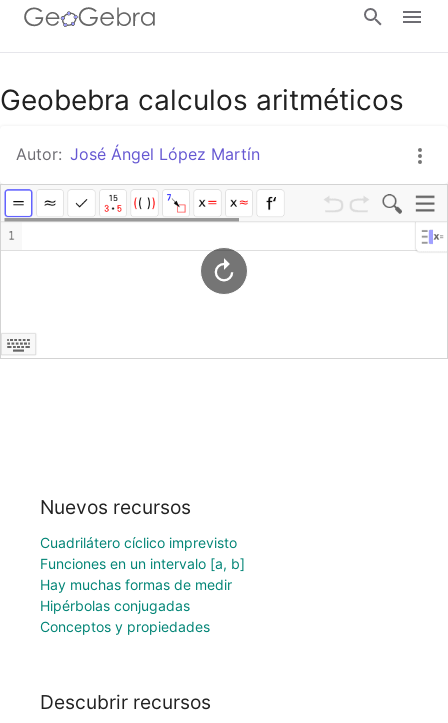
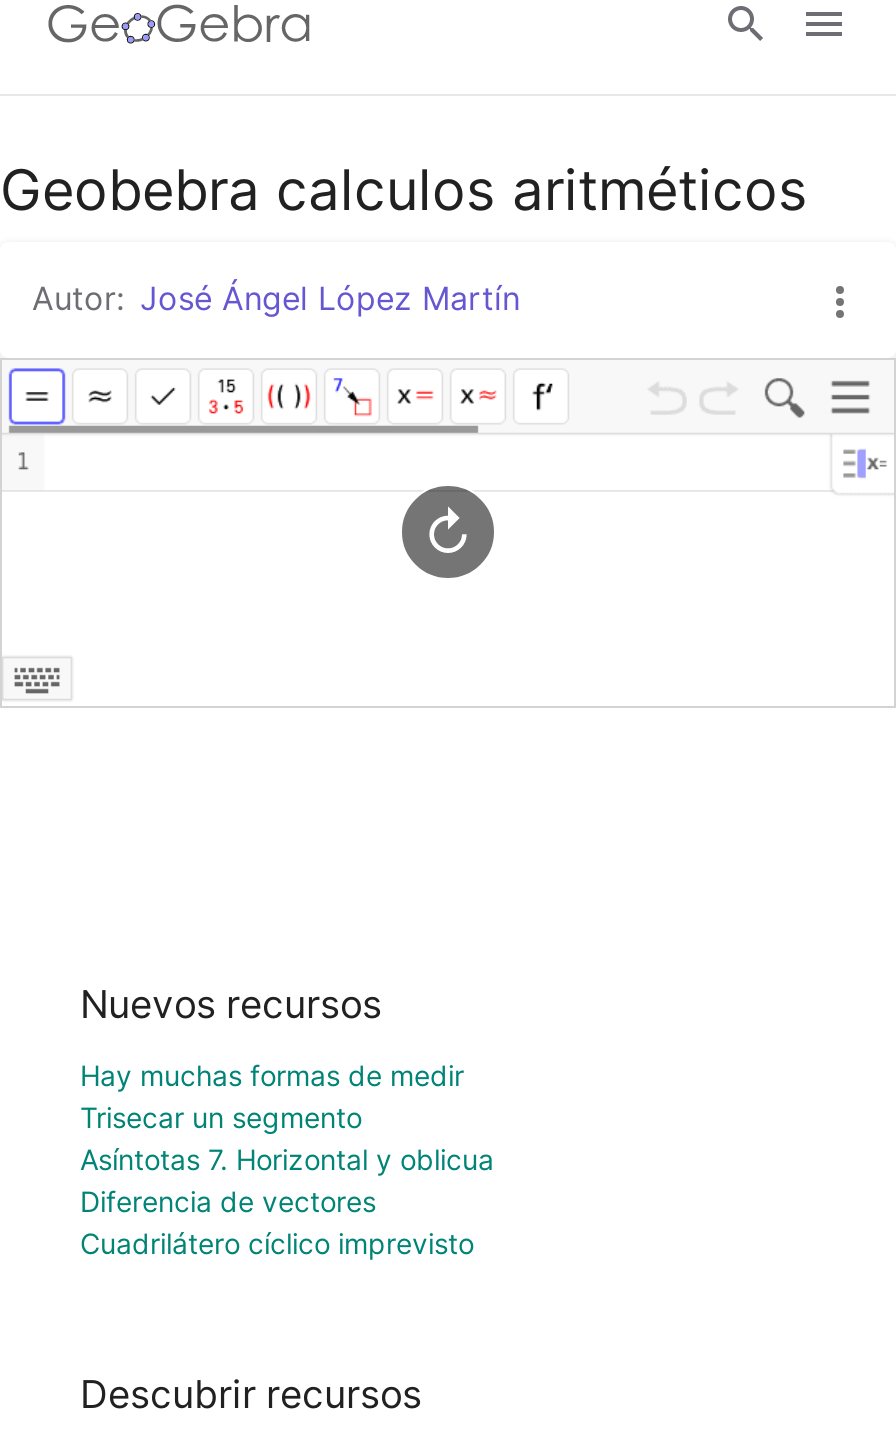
none -> [80,1100,494,1218] Trisecar un segmento | Asíntotas 7. Horizontal y oblicua | Diferencia de vectores
moved [40,534,237,551] -> [80,1226,474,1260]: Cuadrilátero cíclico imprevisto
[40,555,245,635] Funciones en un intervalo [a, b] | Hipérbolas conjugadas | Conceptos y propiedades -> none
moved [40,576,232,593] -> [80,1058,464,1092]: Hay muchas formas de medir

